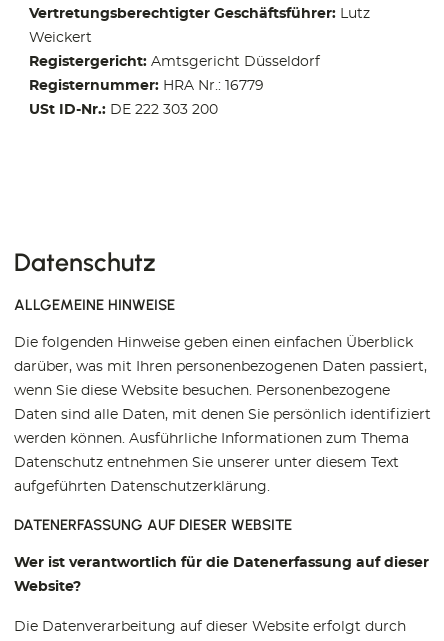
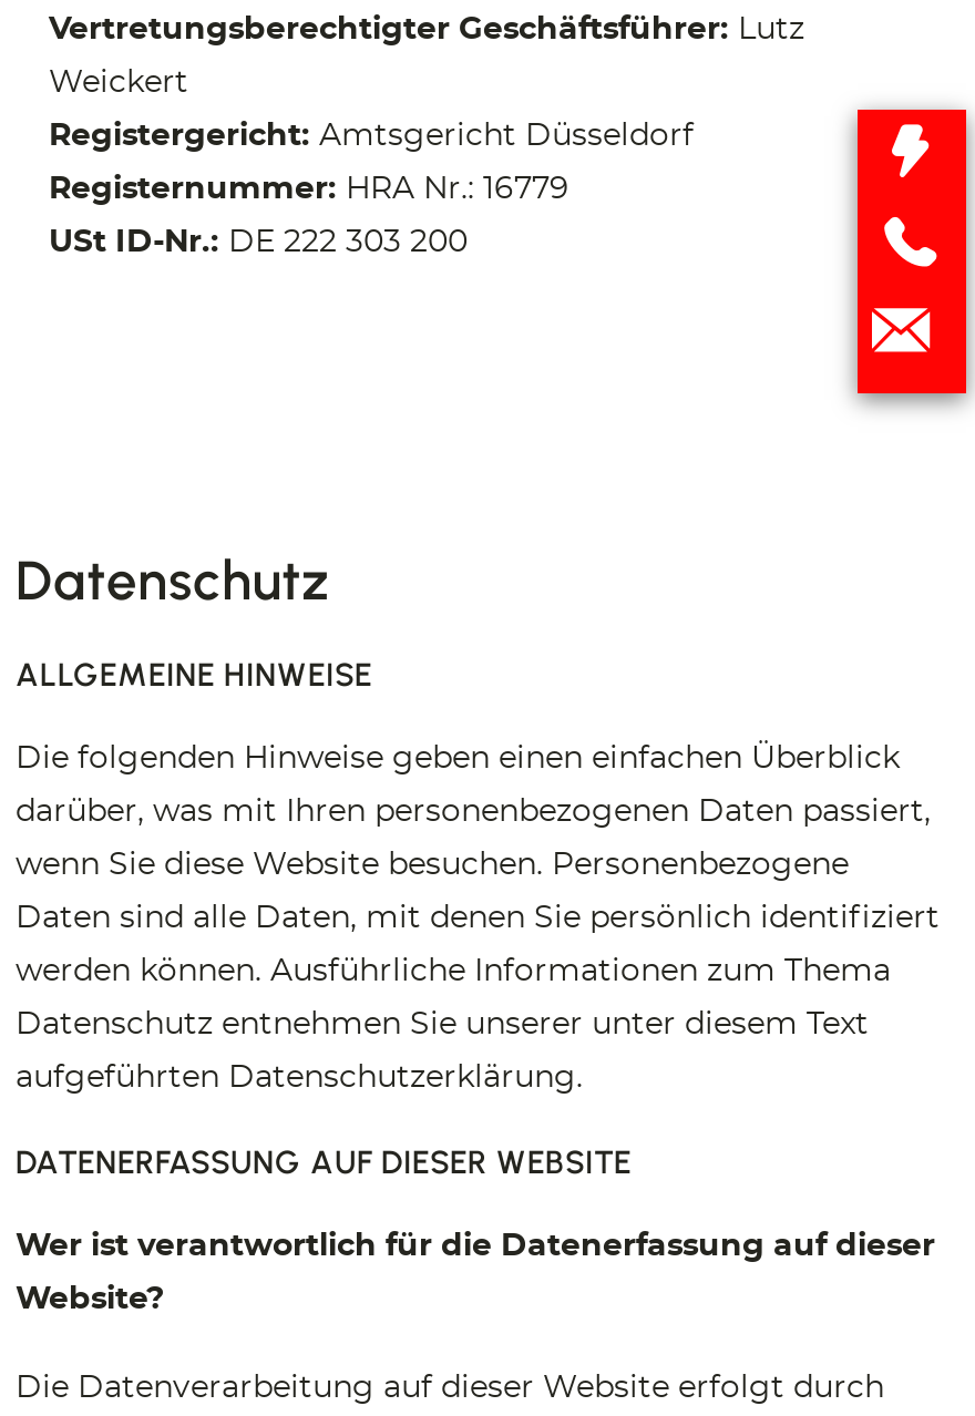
none -> [849,105,968,409] [image]

